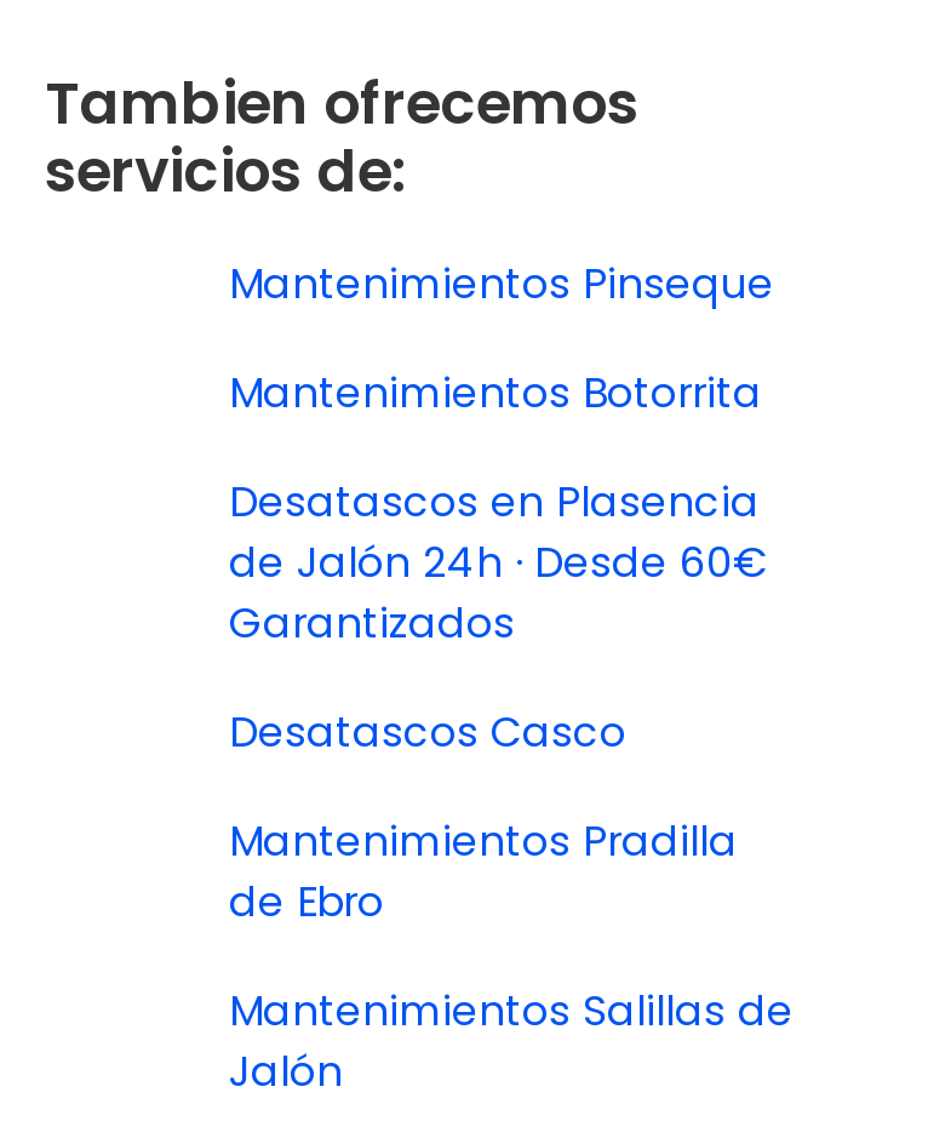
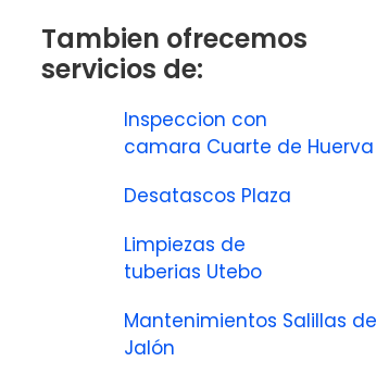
[229,255,786,931] Mantenimientos Pinseque | Mantenimientos Botorrita | Desatascos en Plasencia | de Jalón 24h · Desde 60€ | Garantizados | Desatascos Casco | Mantenimientos Pradilla | de Ebro -> [124,106,379,285] Inspeccion con | camara Cuarte de Huerva | Desatascos Plaza | Limpiezas de | tuberias Utebo

